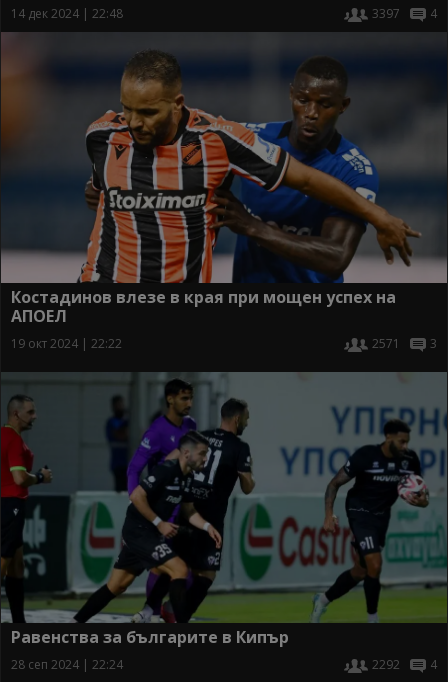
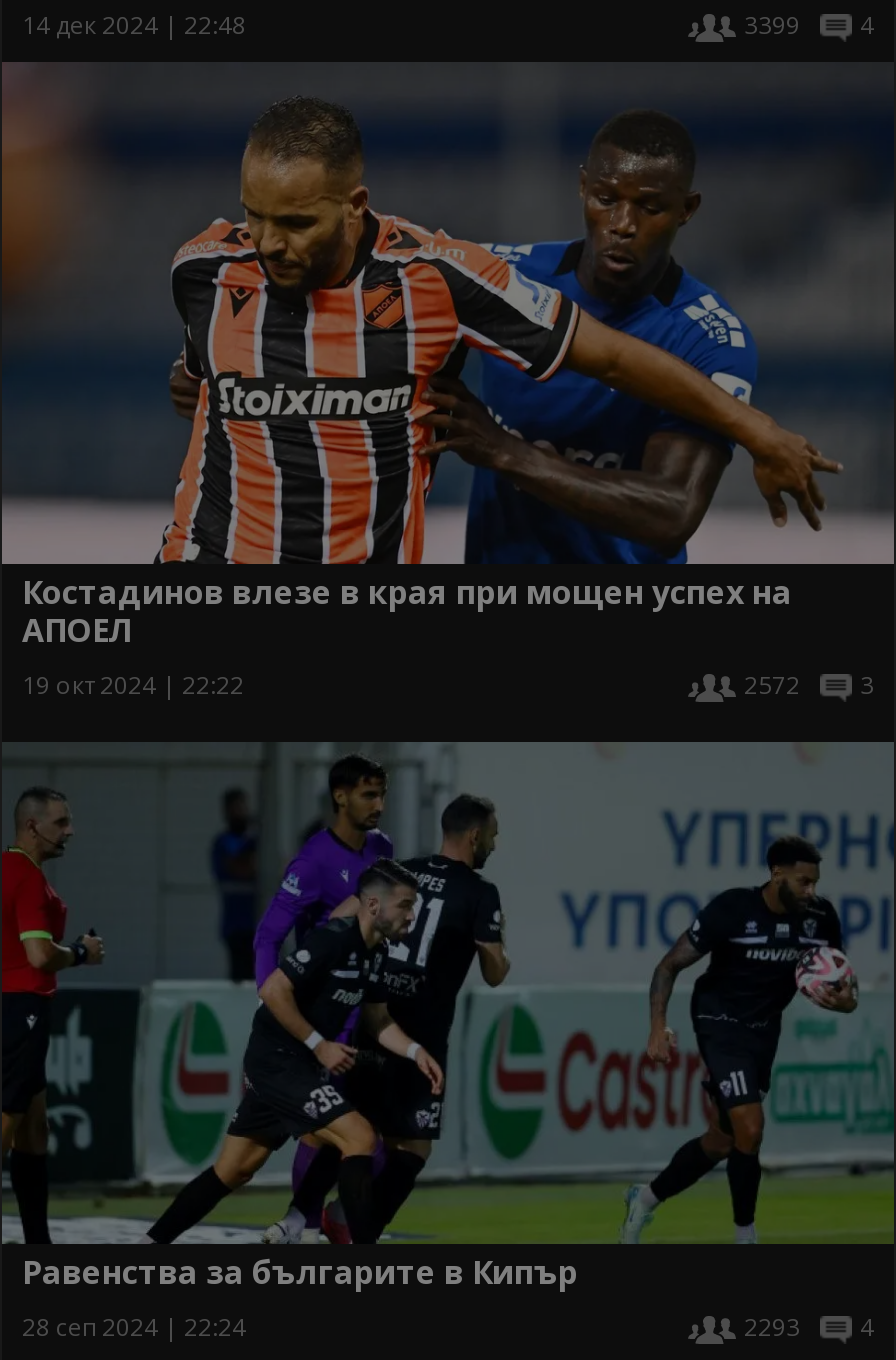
[372,5,437,22] 3397 4 -> [744,8,874,42] 3399 4
[372,335,437,352] 2571 3 -> [744,668,874,702] 2572 3
[372,656,437,673] 2292 4 -> [744,1310,874,1344] 2293 4

